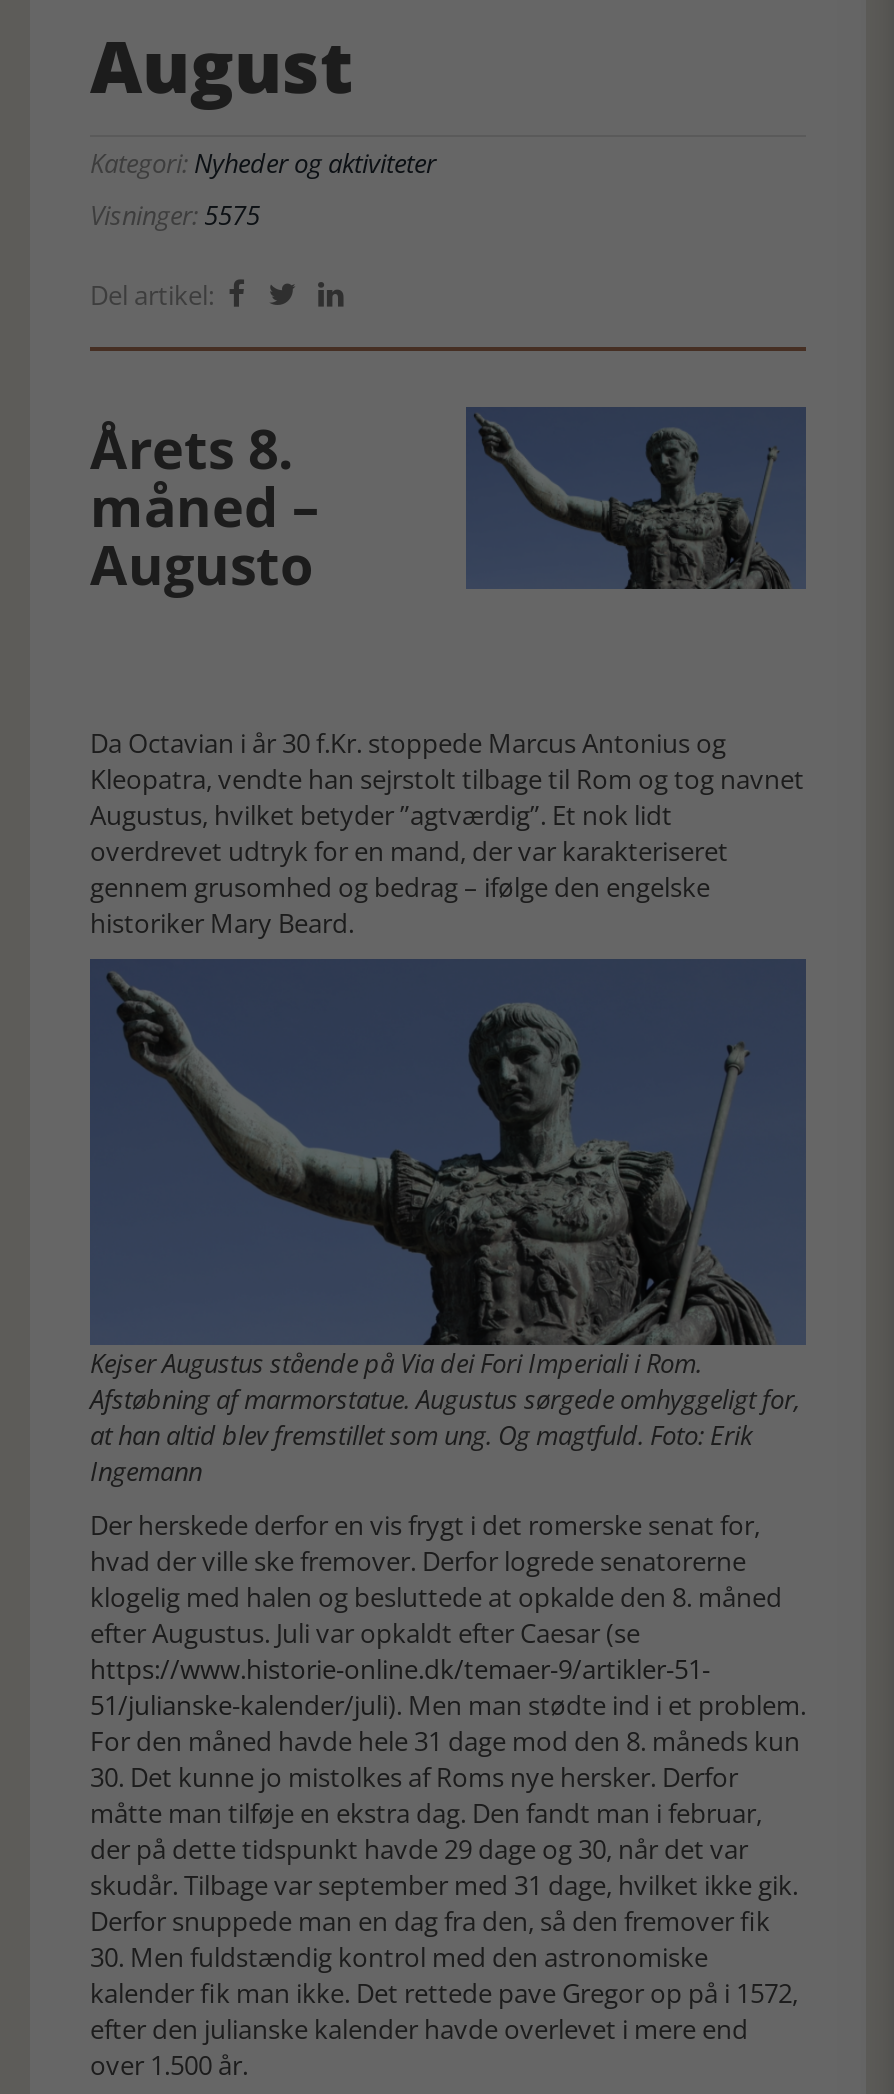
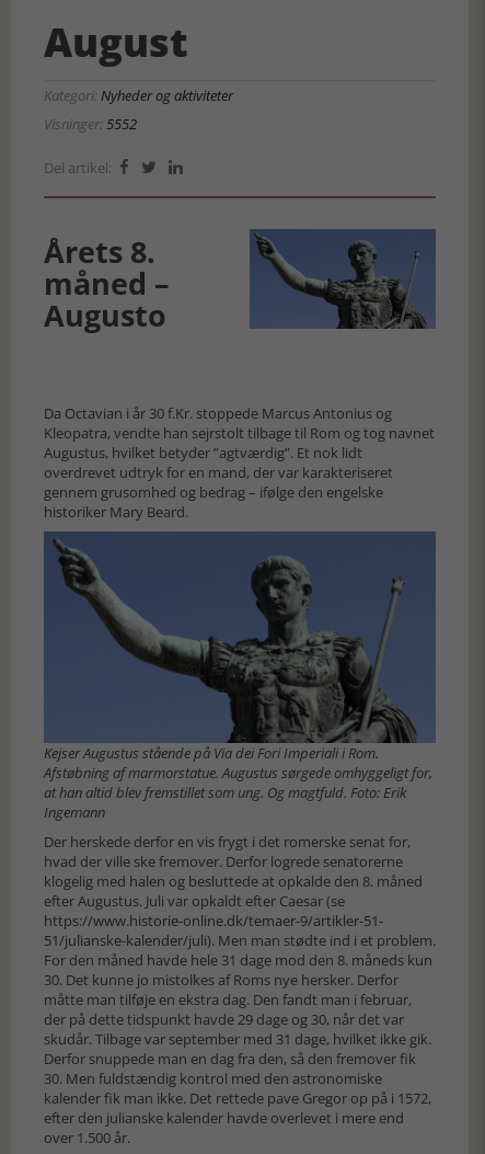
[90,197,260,233] Visninger: 5575 -> [44,114,137,134] Visninger: 5552

